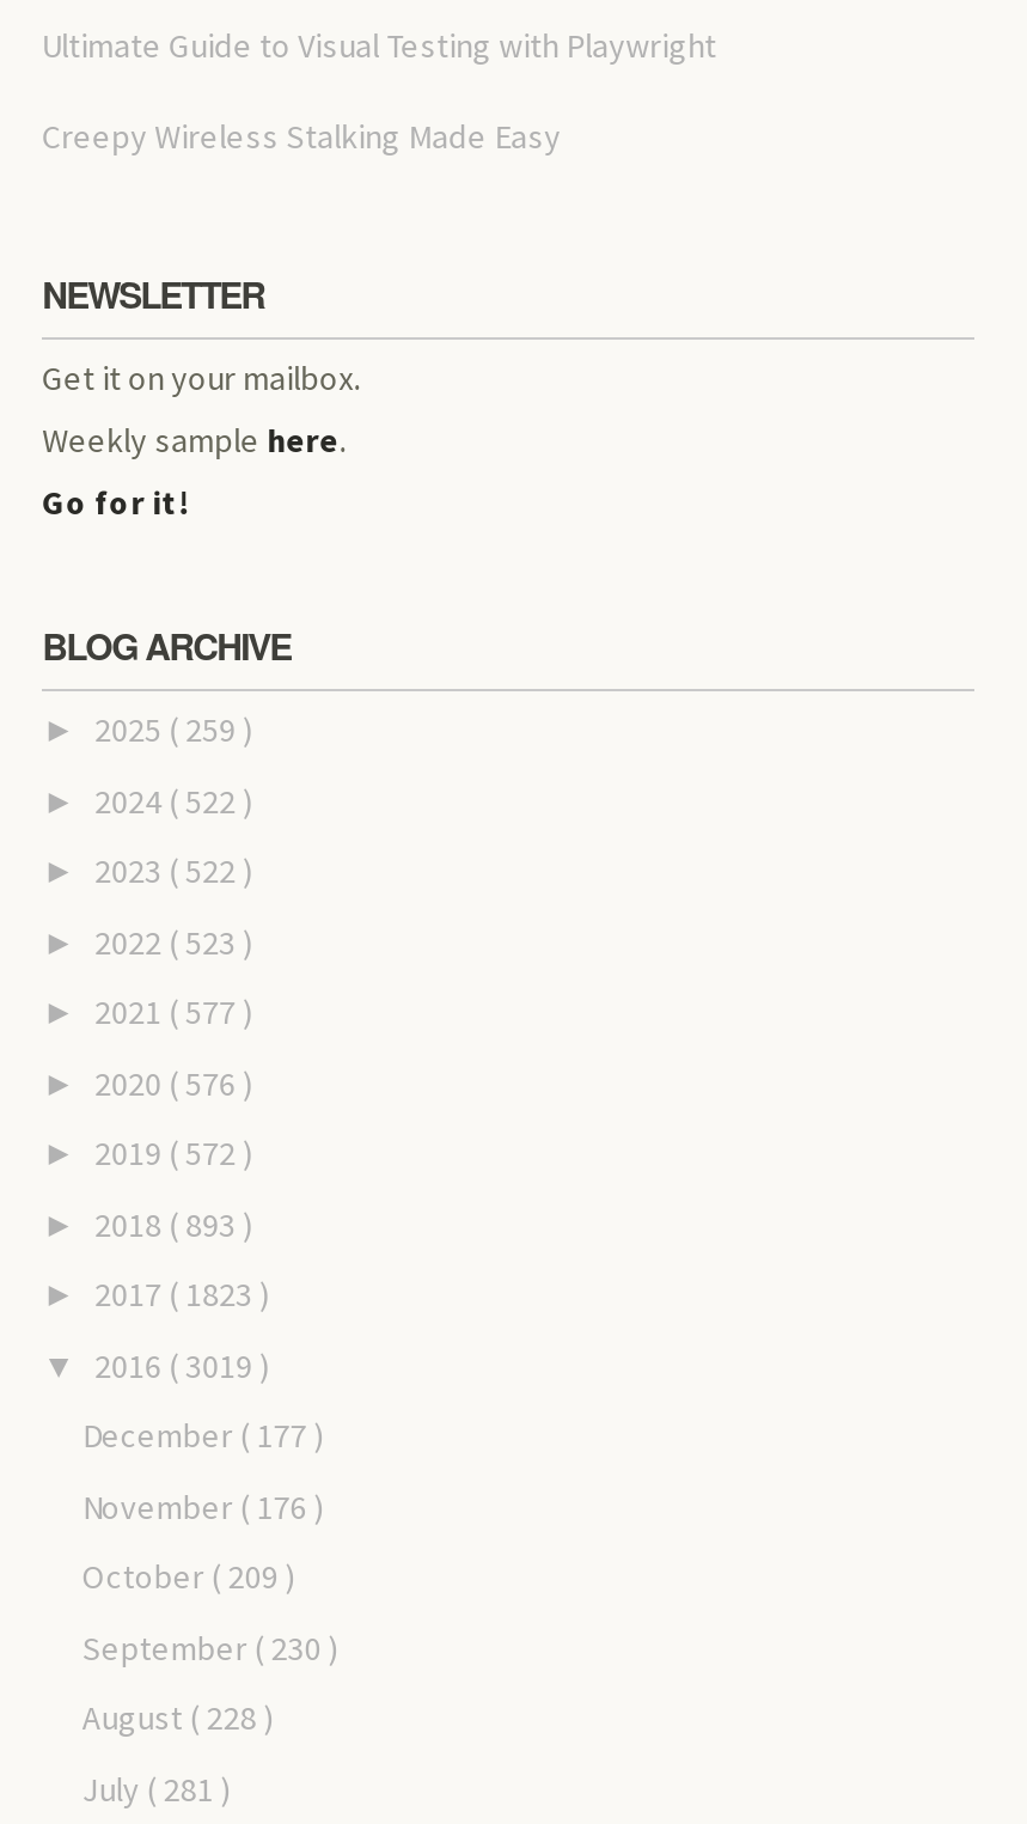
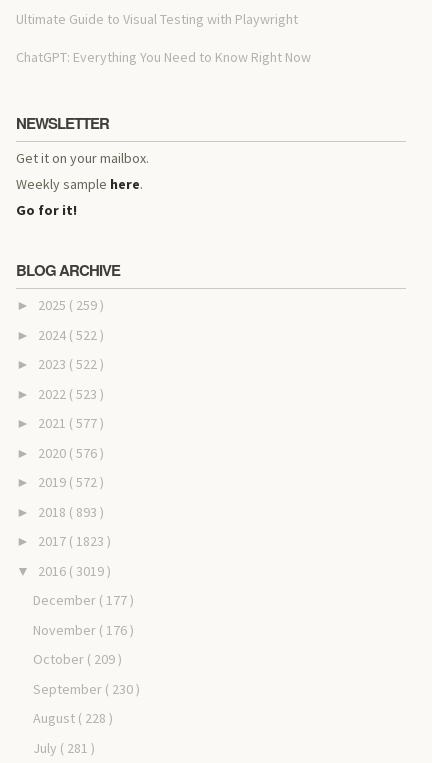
[42,114,561,157] Creepy Wireless Stalking Made Easy -> [16,48,311,66] ChatGPT: Everything You Need to Know Right Now

